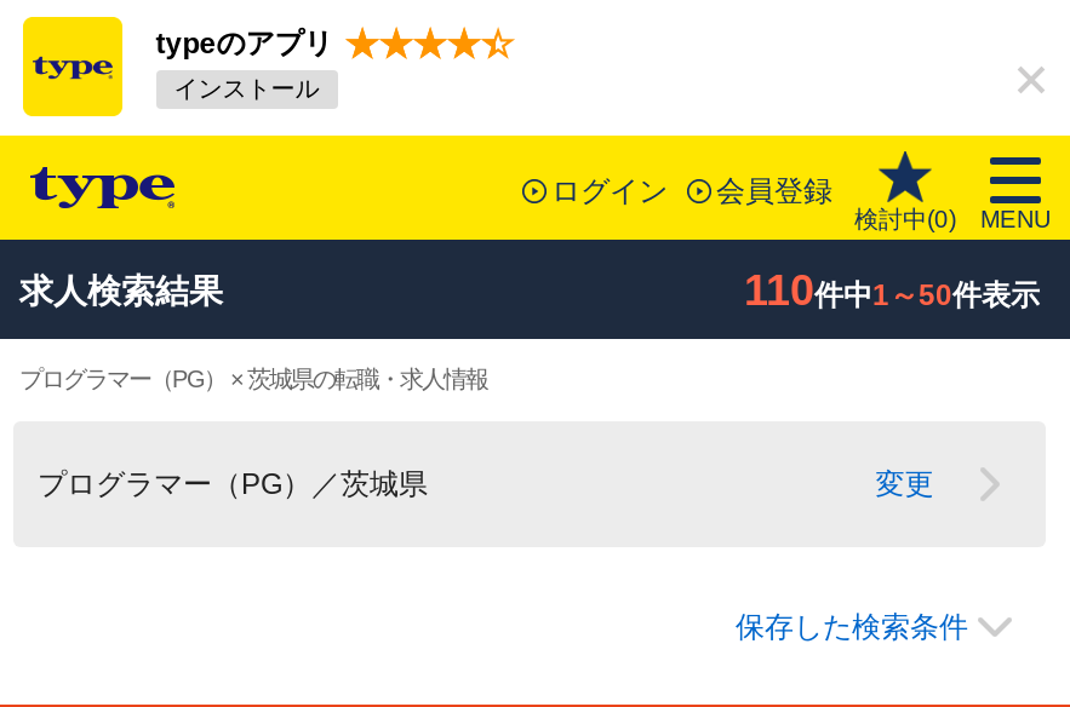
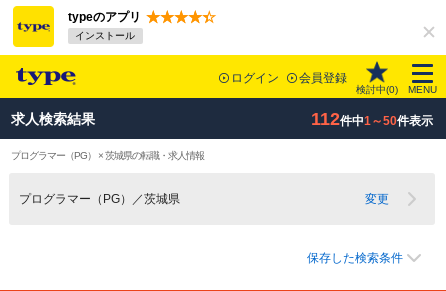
[744,266,1040,315] 110件中1～50件表示 -> [310,109,432,129] 112件中1～50件表示

